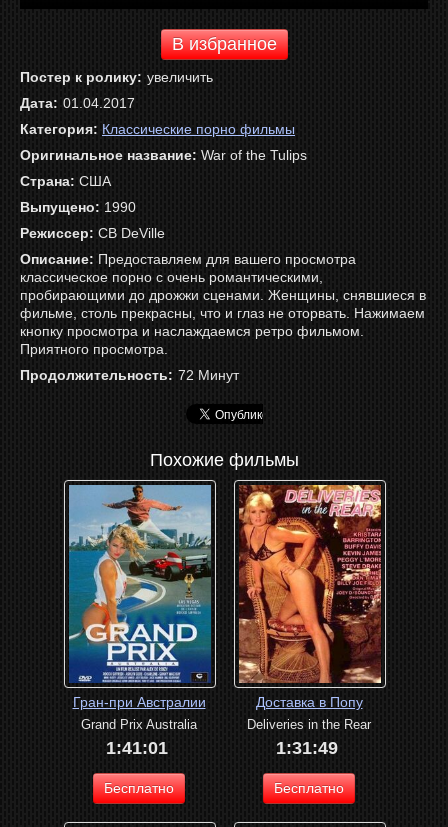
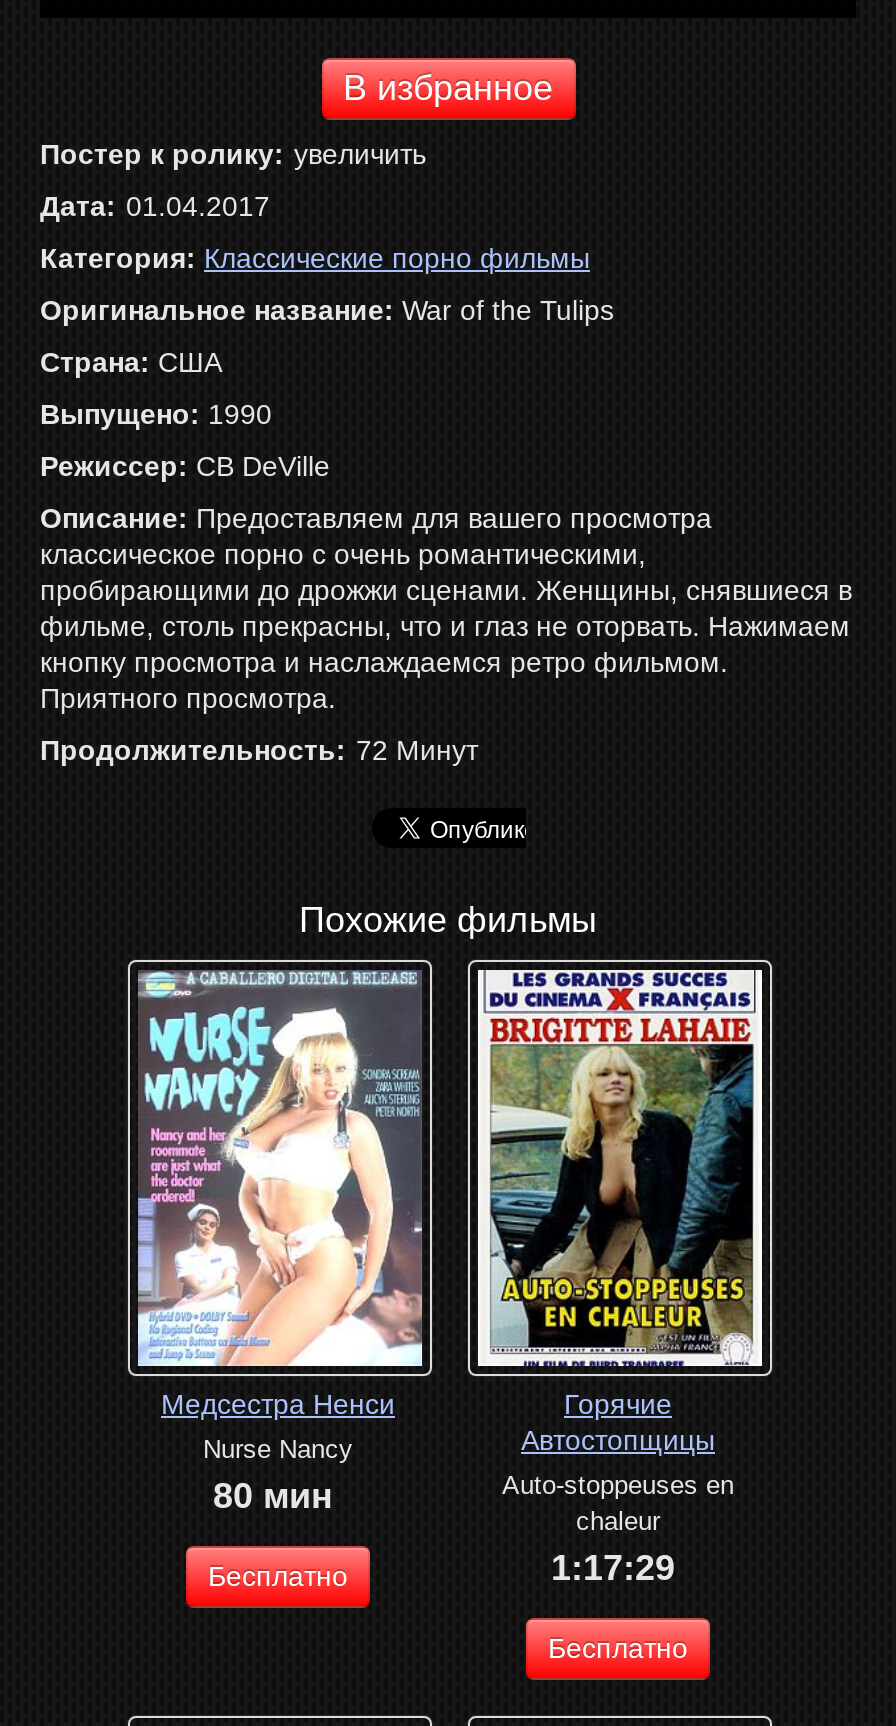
[69,485,212,758] [image] | Гран-при Австралии | Grand Prix Australia | 1:41:01 -> [136,970,424,1517] [image] | Медсестра Ненси | Nurse Nancy | 80 мин
[238,484,382,758] [image] | Доставка в Попу | Deliveries in the Rear | 1:31:49 -> [476,968,764,1589] [image] | Горячие | Автостопщицы | Auto-stoppeuses en | chaleur | 1:17:29

